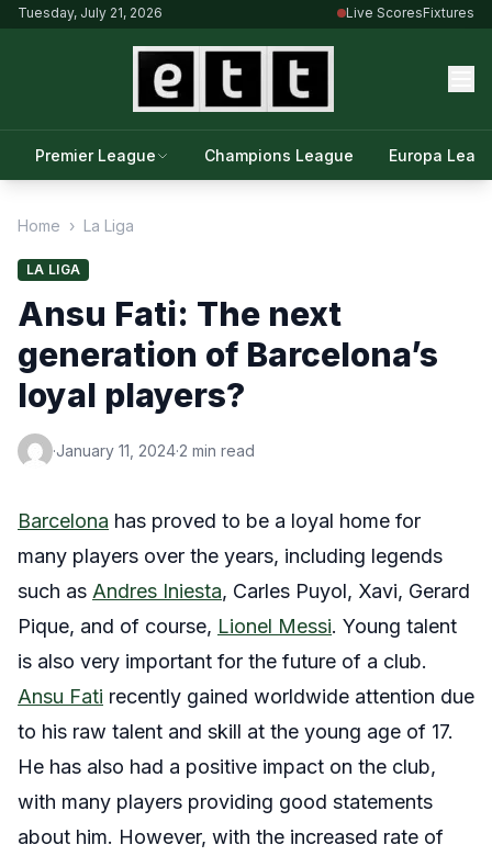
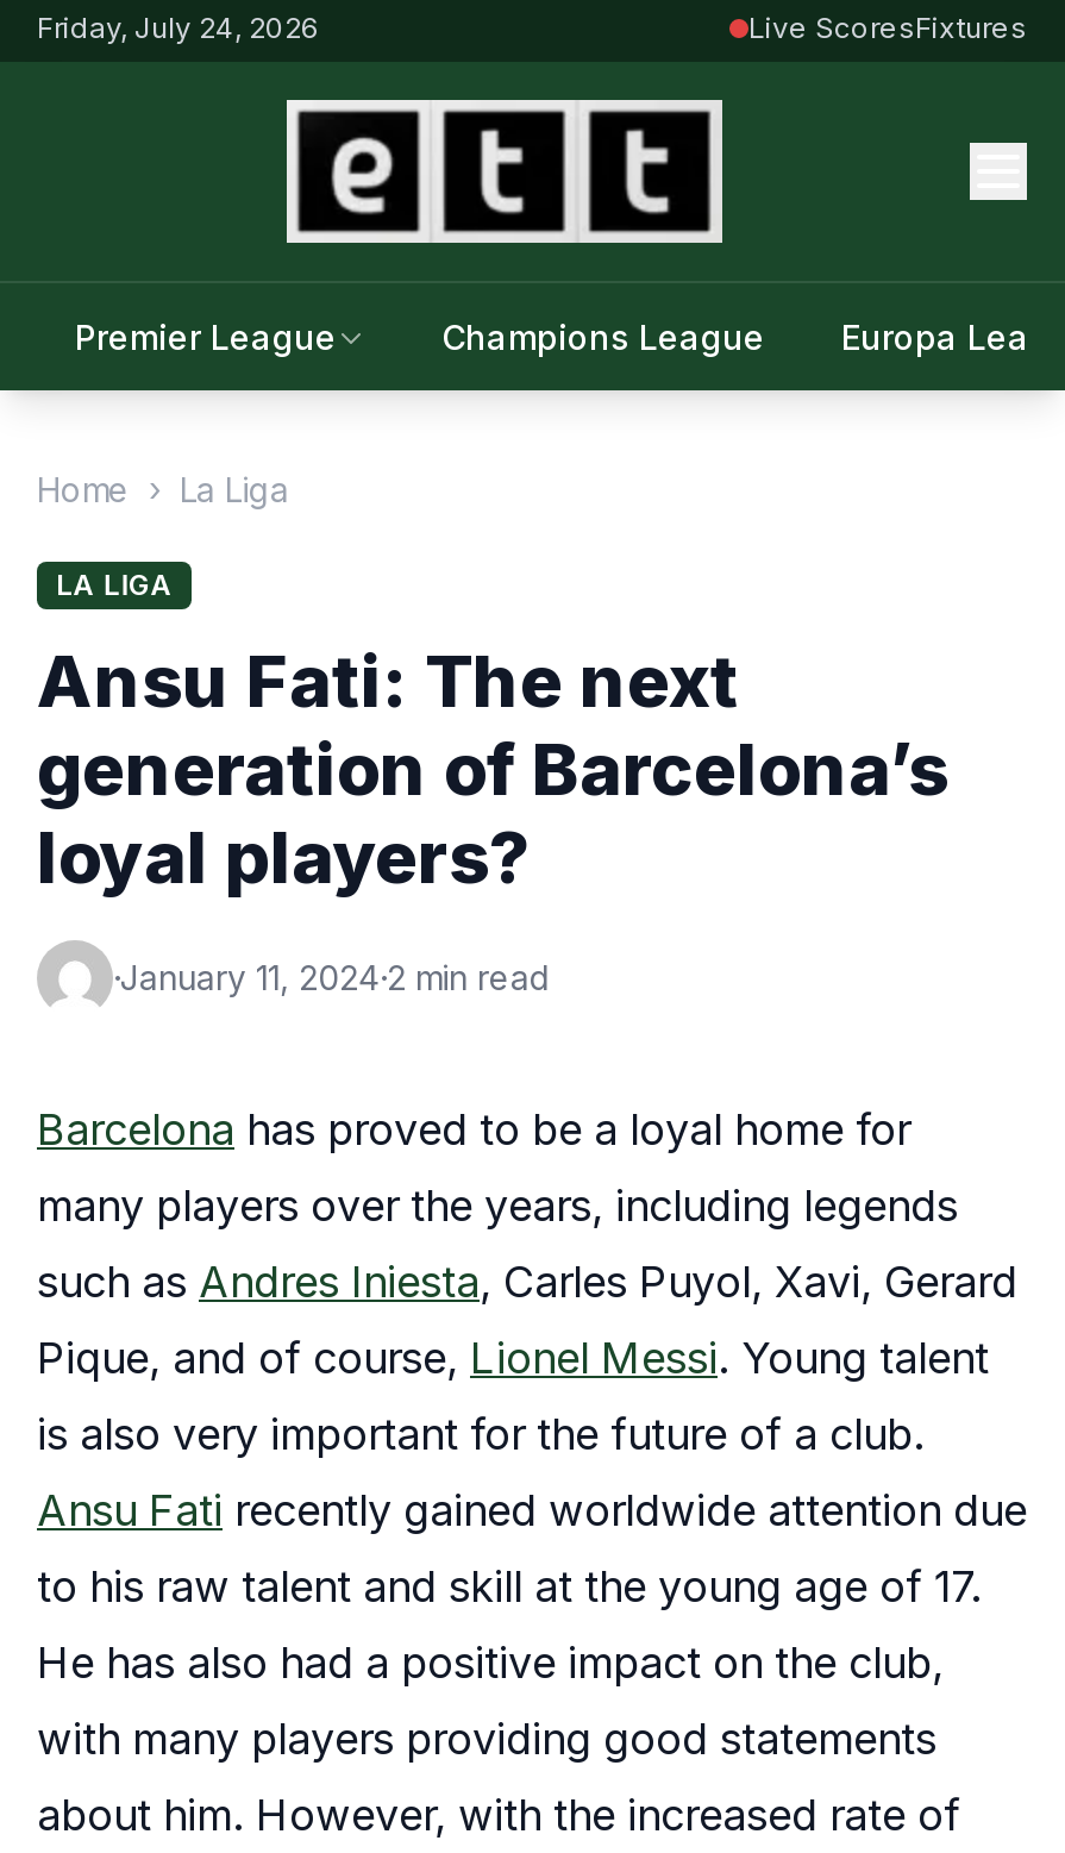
[18,4,163,21] Tuesday, July 21, 2026 -> [37,10,320,45] Friday, July 24, 2026

